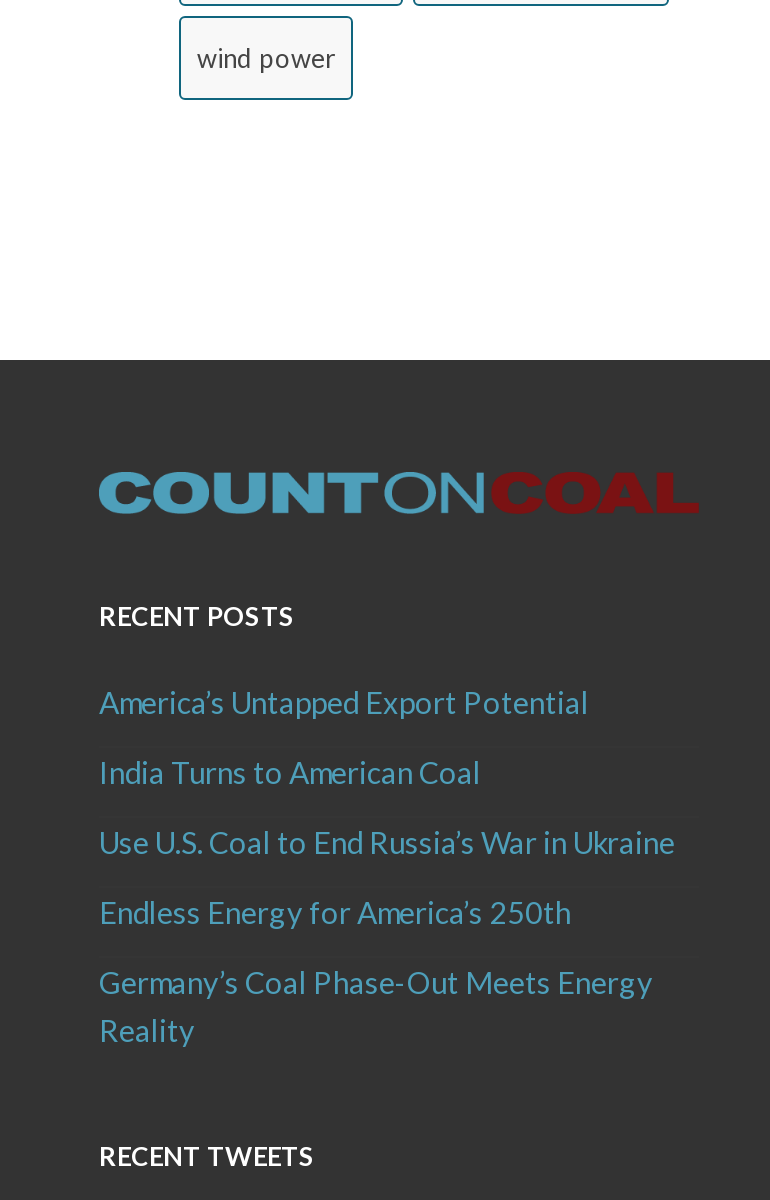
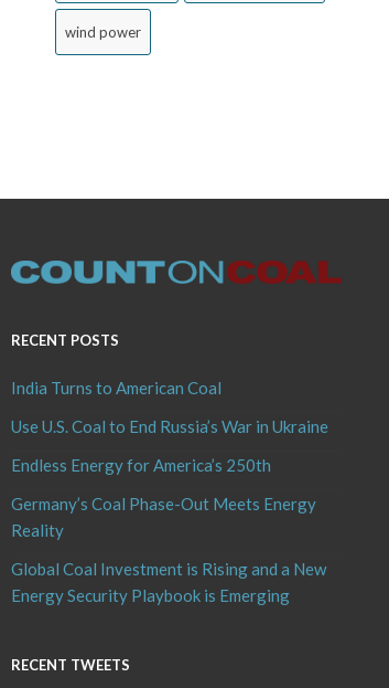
[99,684,589,720] America’s Untapped Export Potential -> none
moved [99,754,675,1048] -> [11,377,328,540]: India Turns to American Coal | Use U.S. Coal to End Russia’s War in Ukraine | Endless Energy for America’s 250th | Germany’s Coal Phase-Out Meets Energy | Reality
none -> [11,559,326,605] Global Coal Investment is Rising and a New | Energy Security Playbook is Emerging

